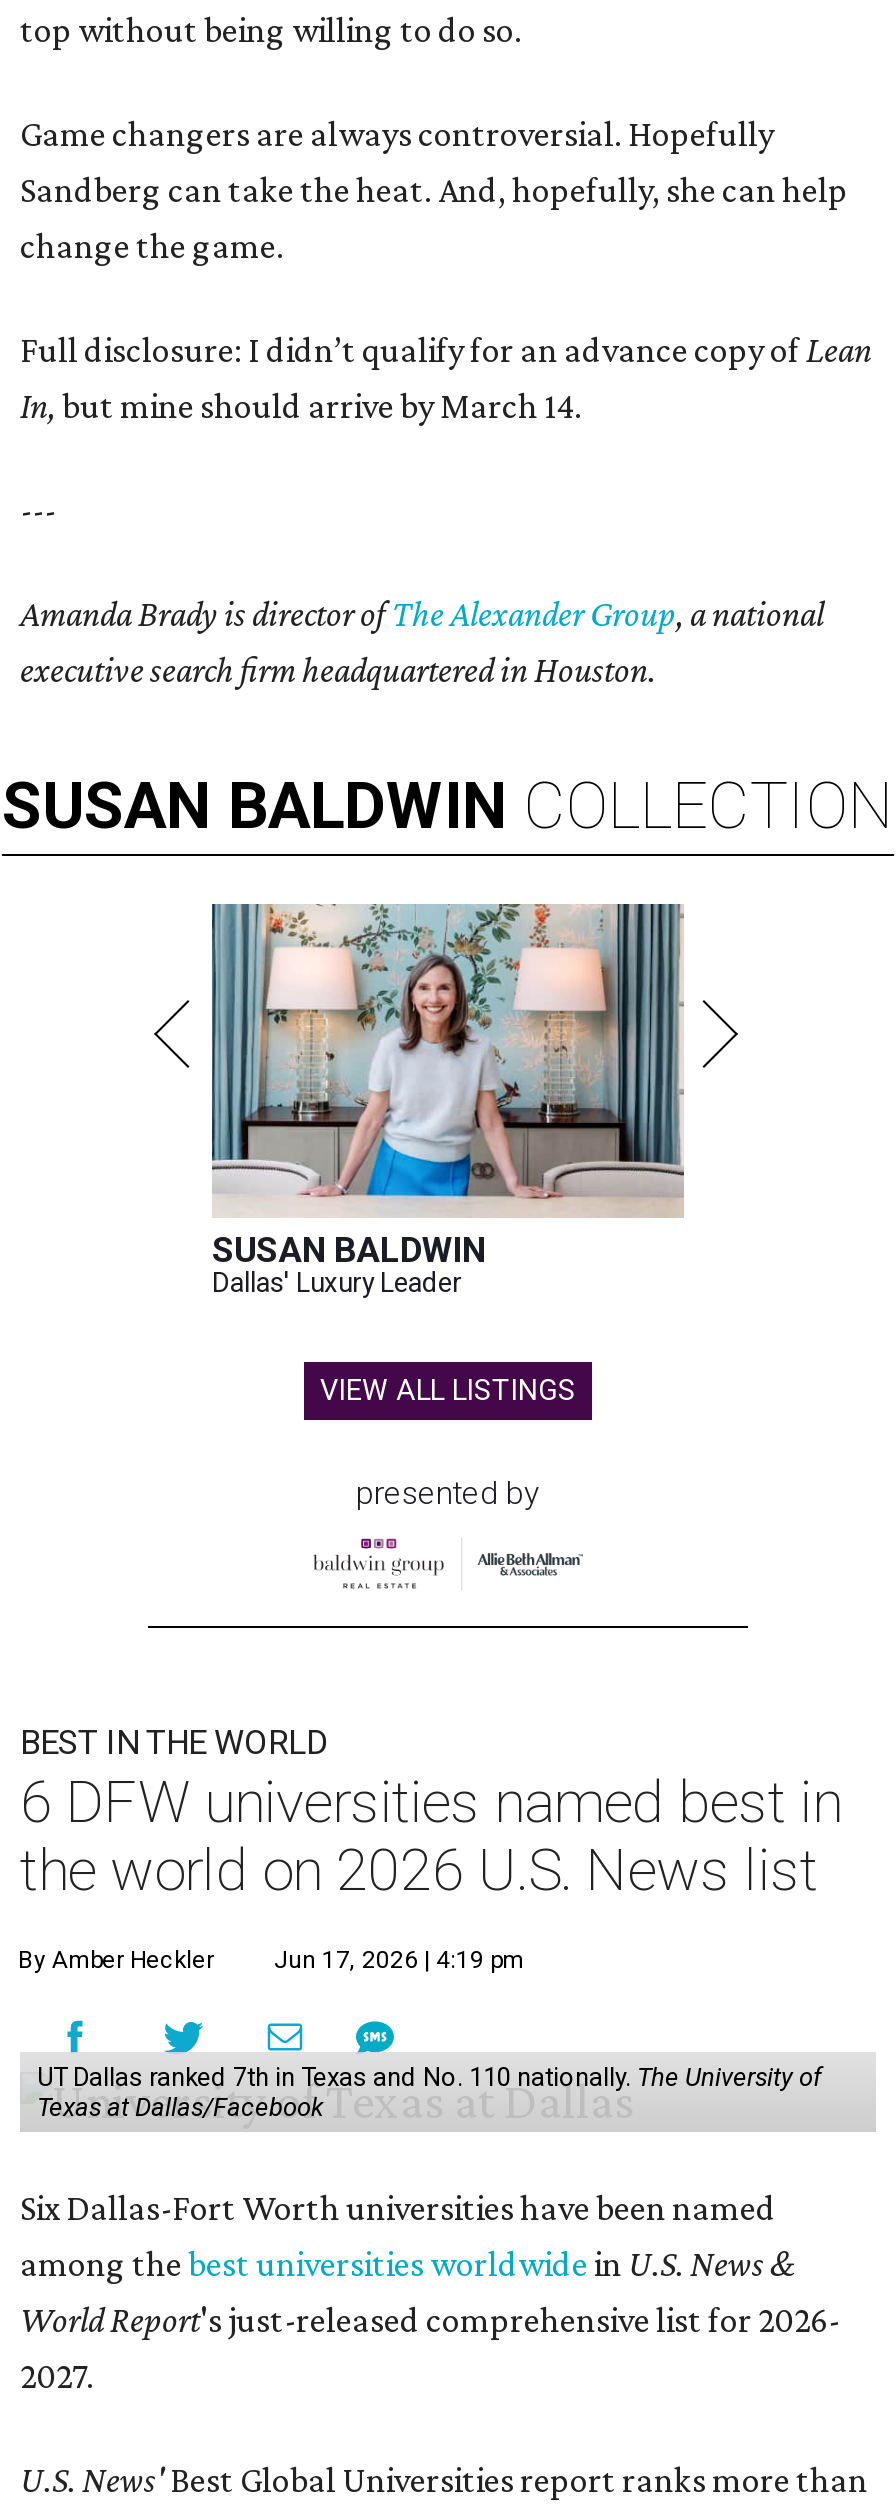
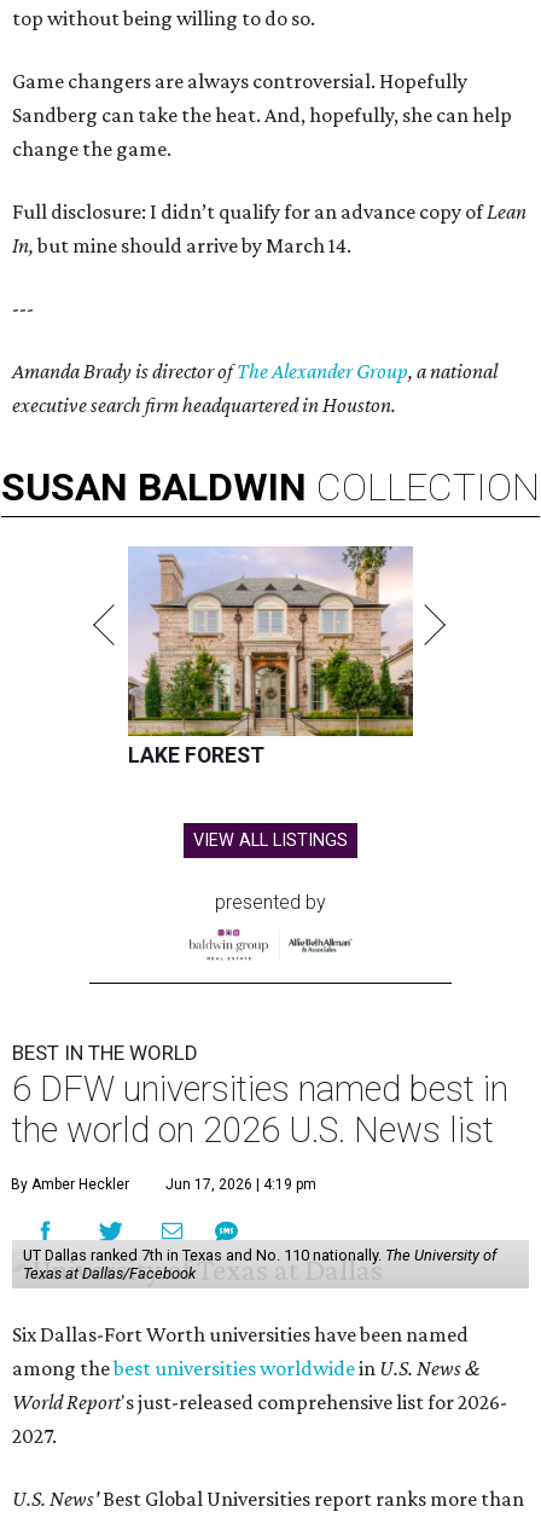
[210,902,684,1298] [image] | SUSAN BALDWIN | Dallas' Luxury Leader -> [127,546,414,768] [image] | LAKE FOREST

